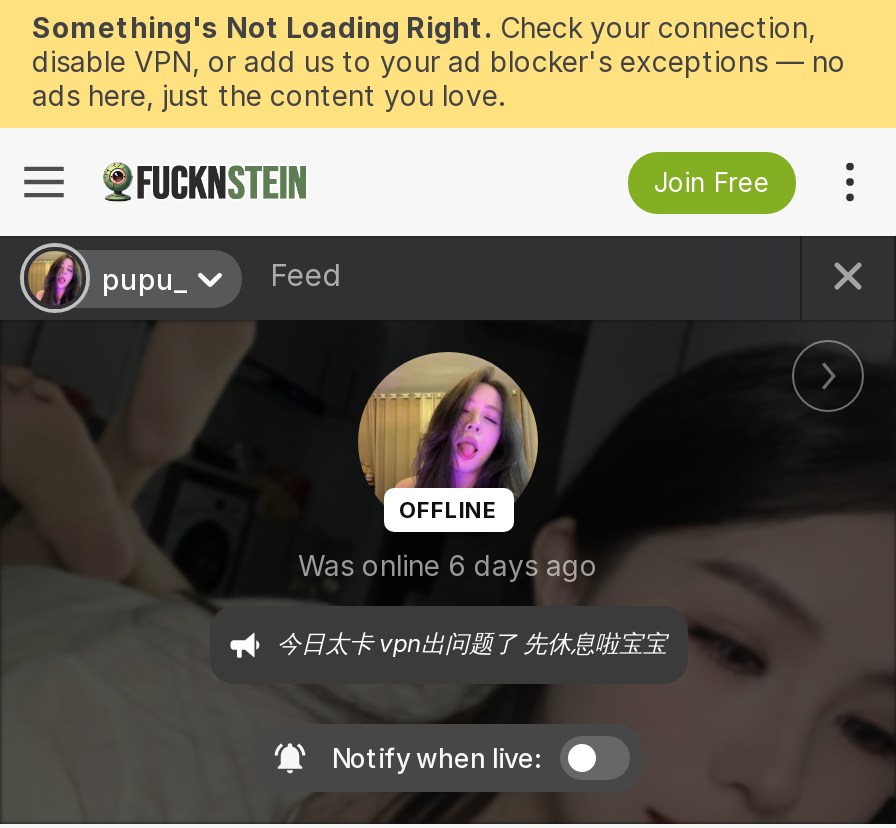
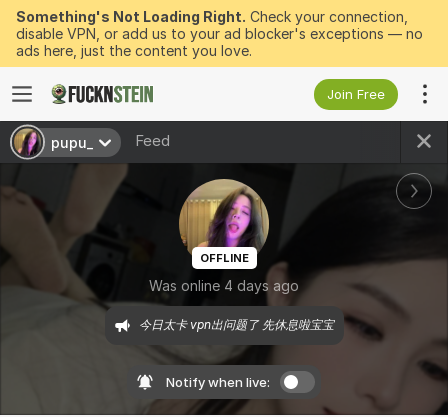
[298,549,598,583] Was online 6 days ago -> [149,277,299,294] Was online 4 days ago

